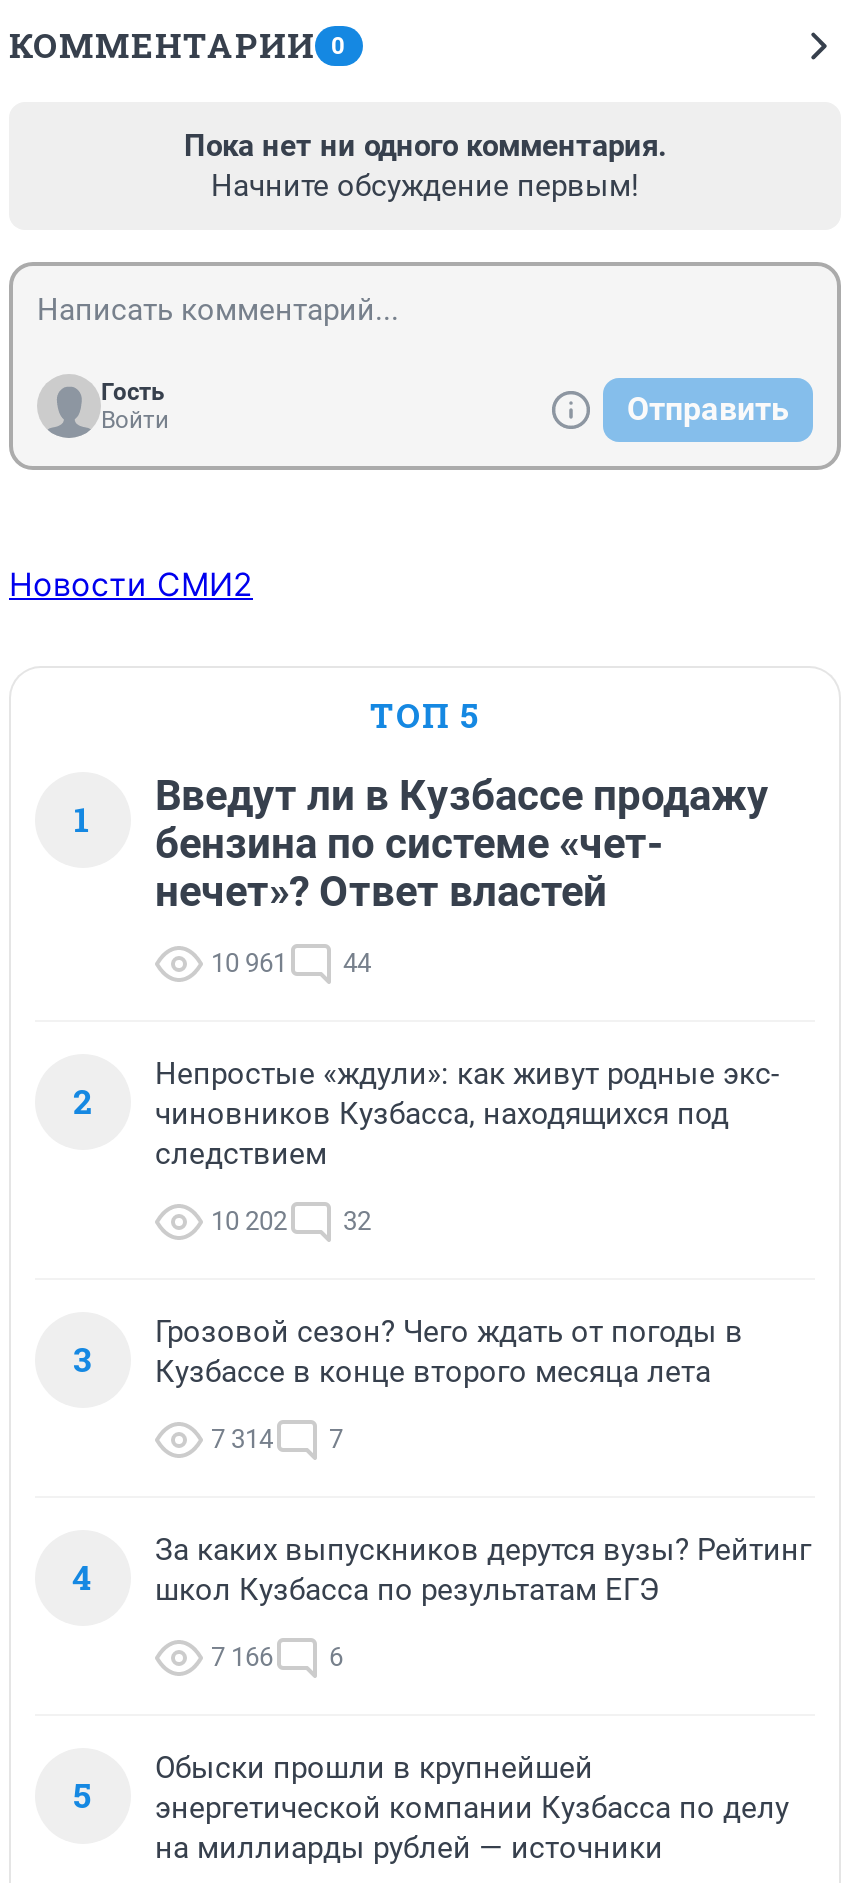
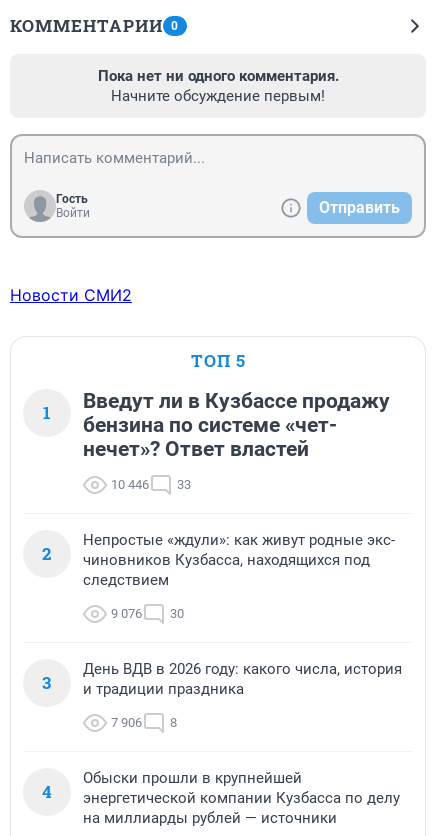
[211,947,287,977] 10 961 -> [111,477,149,492] 10 446
[343,947,371,977] 44 -> [177,477,191,492] 33
[211,1205,287,1235] 10 202 -> [111,606,142,621] 9 076
[343,1205,371,1235] 32 -> [170,606,184,621] 30
[155,1313,743,1389] Грозовой сезон? Чего ждать от погоды в | Кузбассе в конце второго месяца лета -> [83,660,402,698] День ВДВ в 2026 году: какого числа, история | и традиции праздника
[211,1423,343,1453] 7 314 | 7 -> [111,715,177,730] 7 906 | 8
[73,1531,811,1817] За каких выпускников дерутся вузы? Рейтинг | школ Кузбасса по результатам ЕГЭ | 7 166 | 6 | 5 -> none

